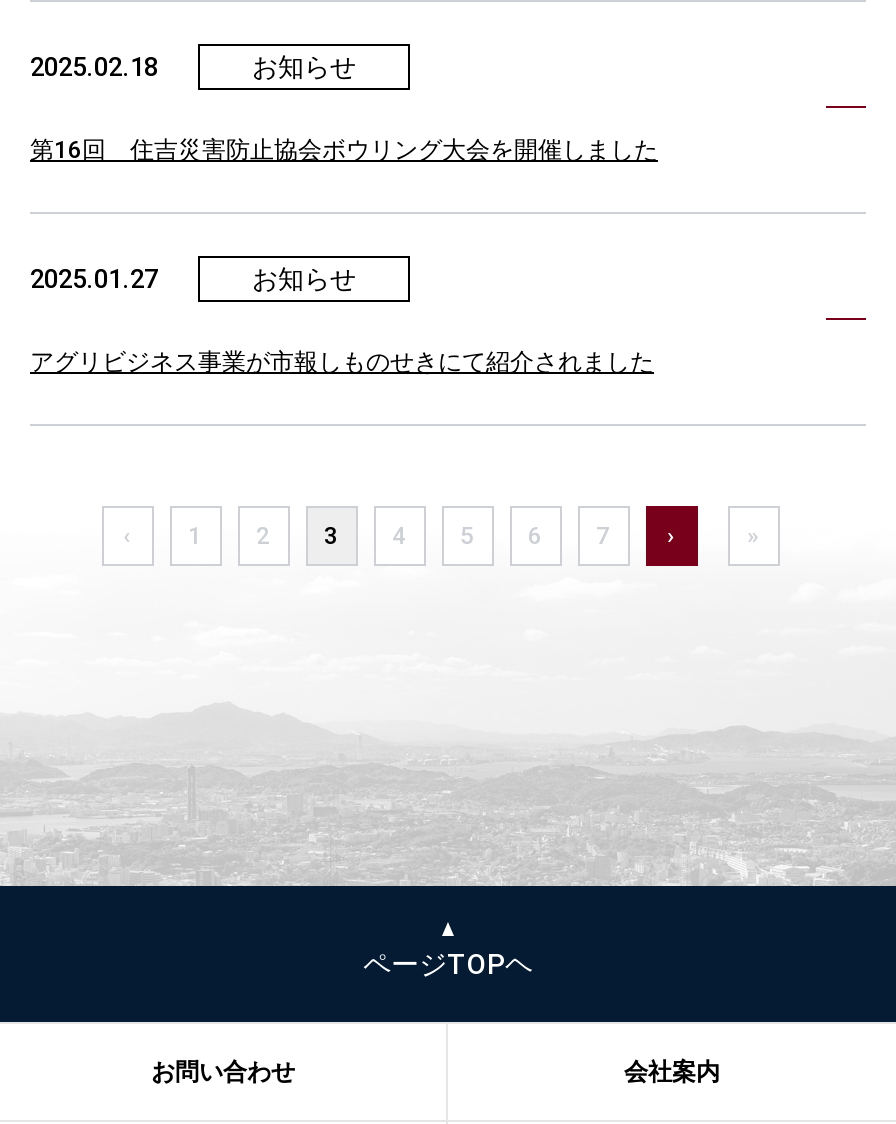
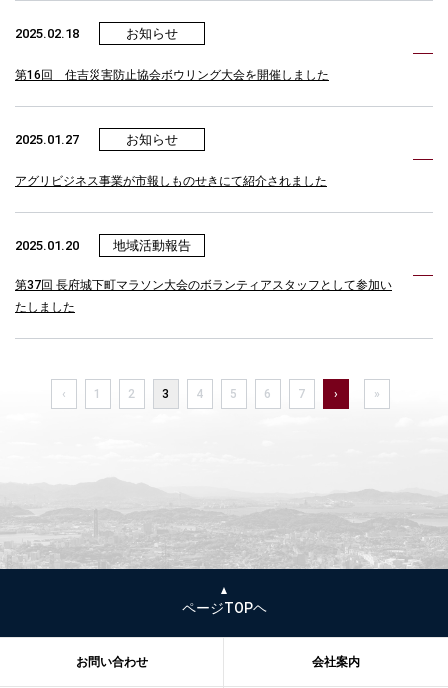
none -> [15,238,392,314] 2025.01.20 | 地域活動報告 | 第37回 長府城下町マラソン大会のボランティアスタッフとして参加い | たしました

